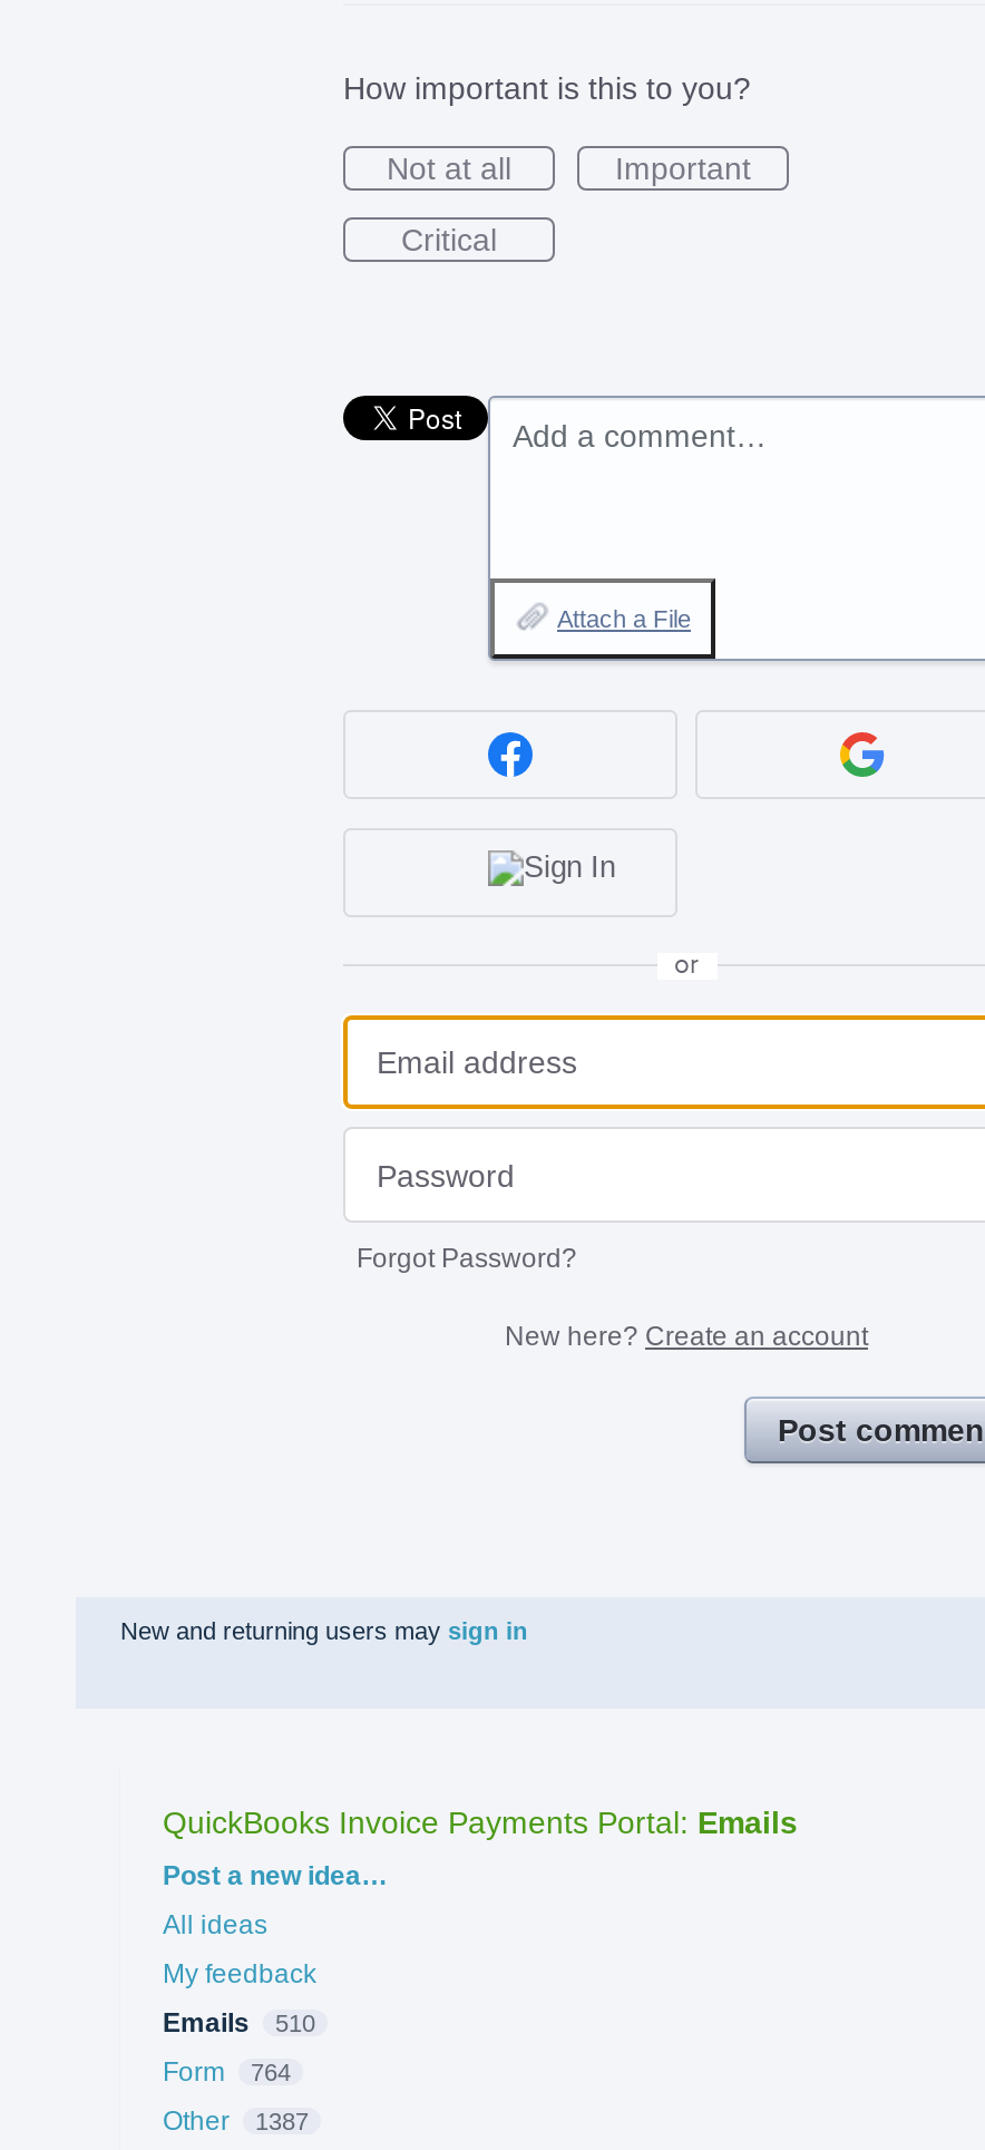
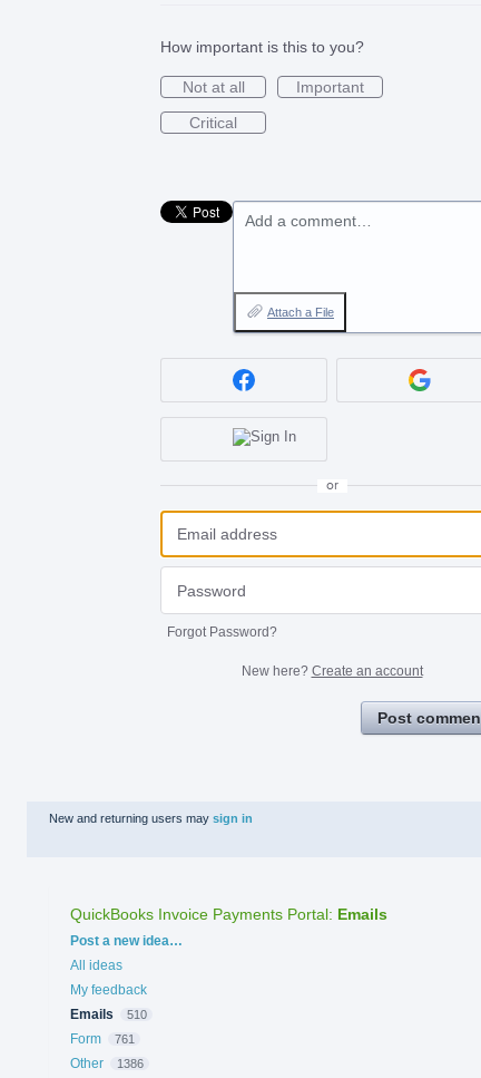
[163,2056,291,2088] Form 764 -> [70,1031,134,1047] Form 761
[163,2105,309,2137] Other 1387 -> [70,1056,143,1071] Other 1386

